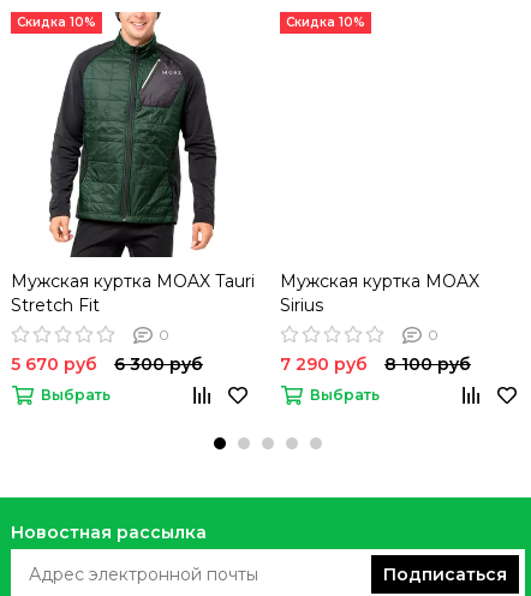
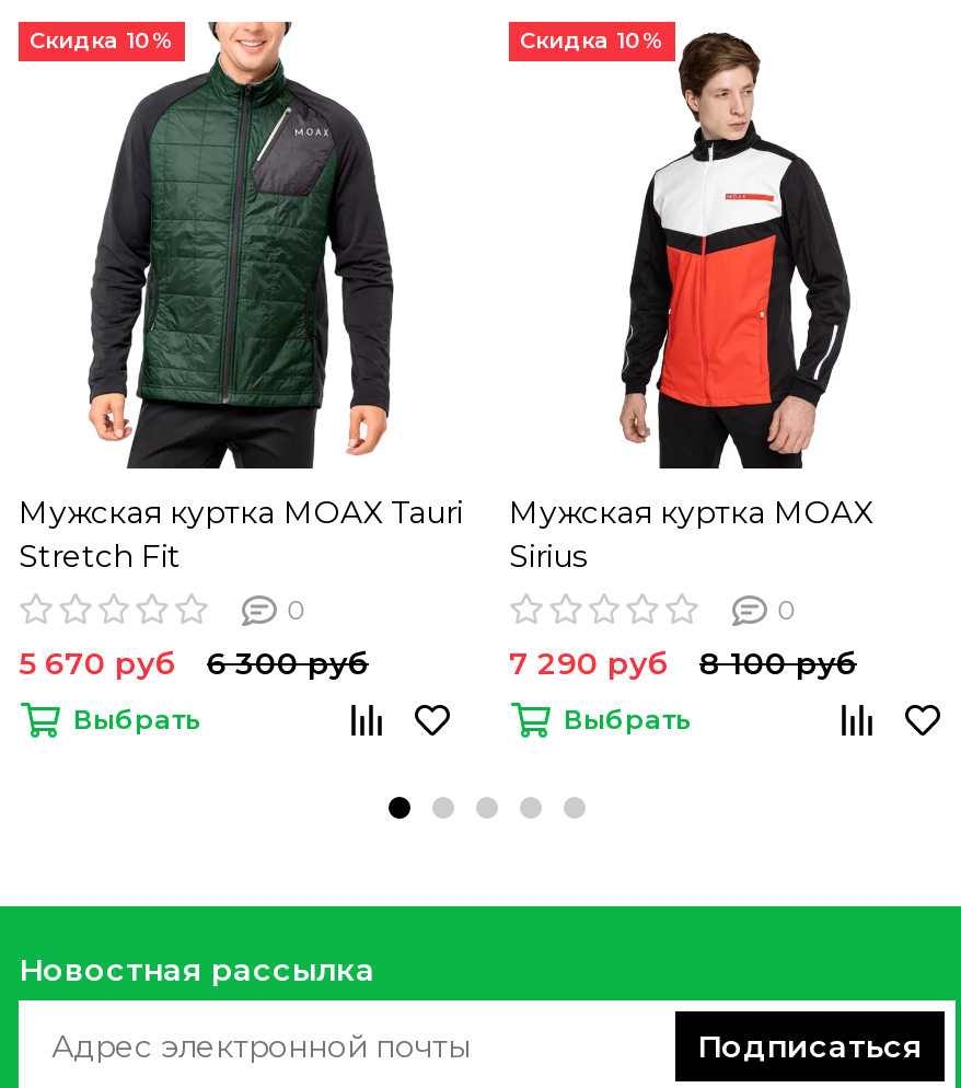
none -> [618,31,853,471] [image]

